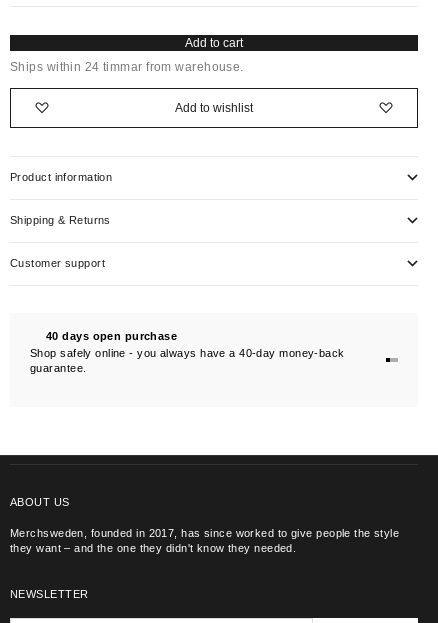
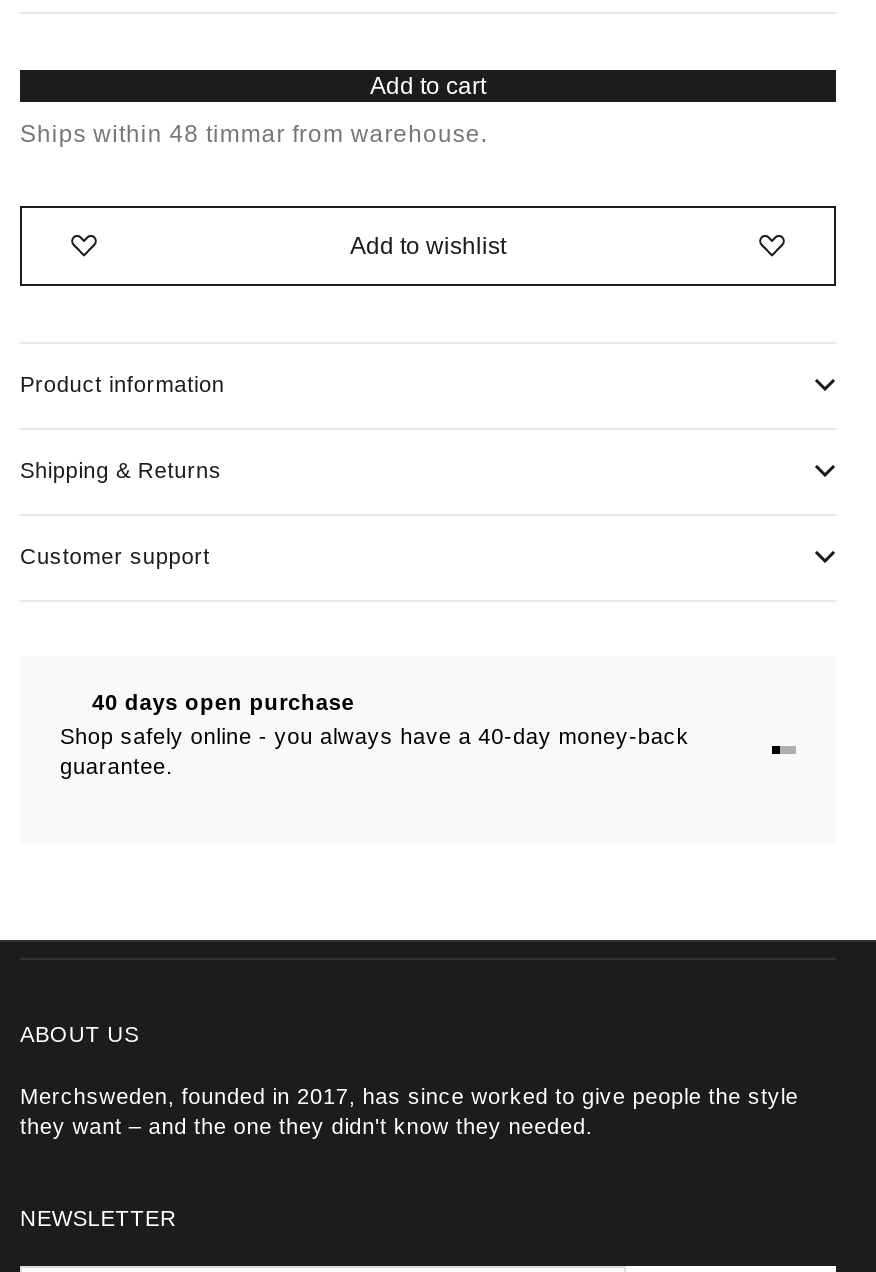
[10,59,244,73] Ships within 24 timmar from warehouse. -> [20,119,487,147] Ships within 48 timmar from warehouse.

